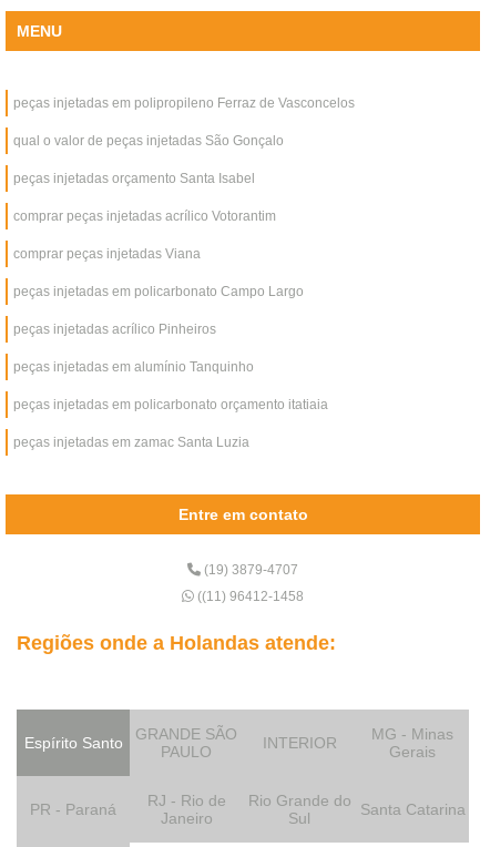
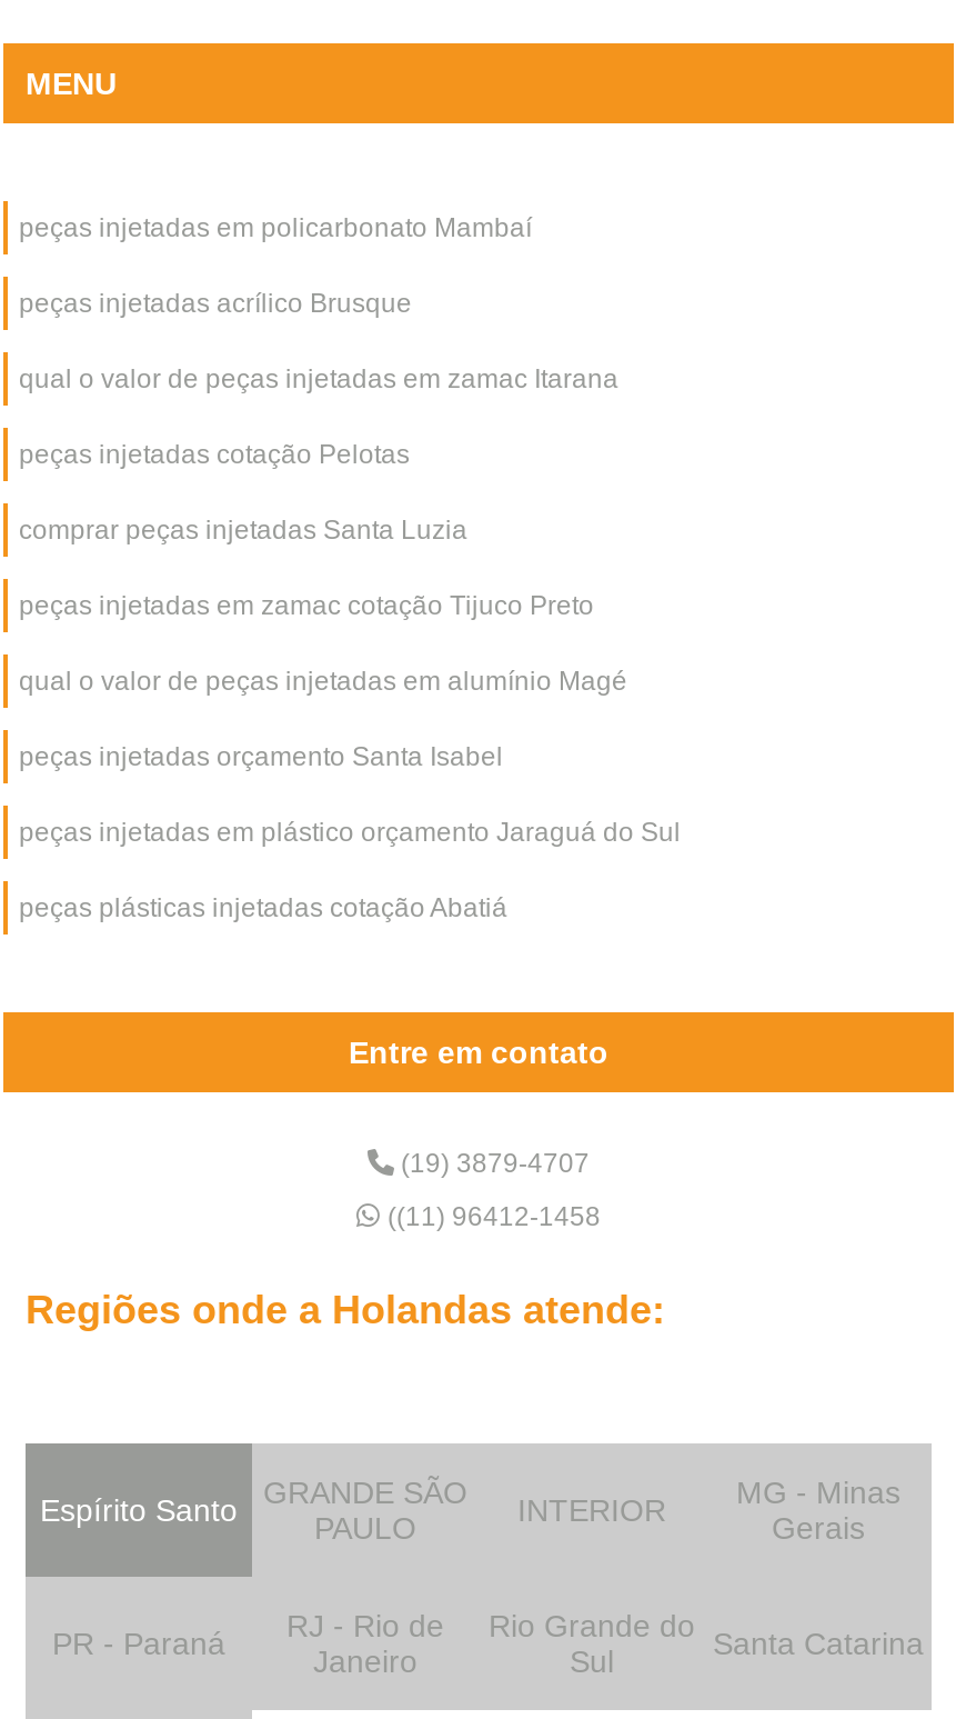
[13,95,355,149] peças injetadas em polipropileno Ferraz de Vasconcelos | qual o valor de peças injetadas São Gonçalo -> [19,212,634,697] peças injetadas em policarbonato Mambaí | peças injetadas acrílico Brusque | qual o valor de peças injetadas em zamac Itarana | peças injetadas cotação Pelotas | comprar peças injetadas Santa Luzia | peças injetadas em zamac cotação Tijuco Preto | qual o valor de peças injetadas em alumínio Magé
moved [13,171,255,186] -> [19,741,503,772]: peças injetadas orçamento Santa Isabel
[13,208,328,450] comprar peças injetadas acrílico Votorantim | comprar peças injetadas Viana | peças injetadas em policarbonato Campo Largo | peças injetadas acrílico Pinheiros | peças injetadas em alumínio Tanquinho | peças injetadas em policarbonato orçamento itatiaia | peças injetadas em zamac Santa Luzia -> [19,817,681,923] peças injetadas em plástico orçamento Jaraguá do Sul | peças plásticas injetadas cotação Abatiá

